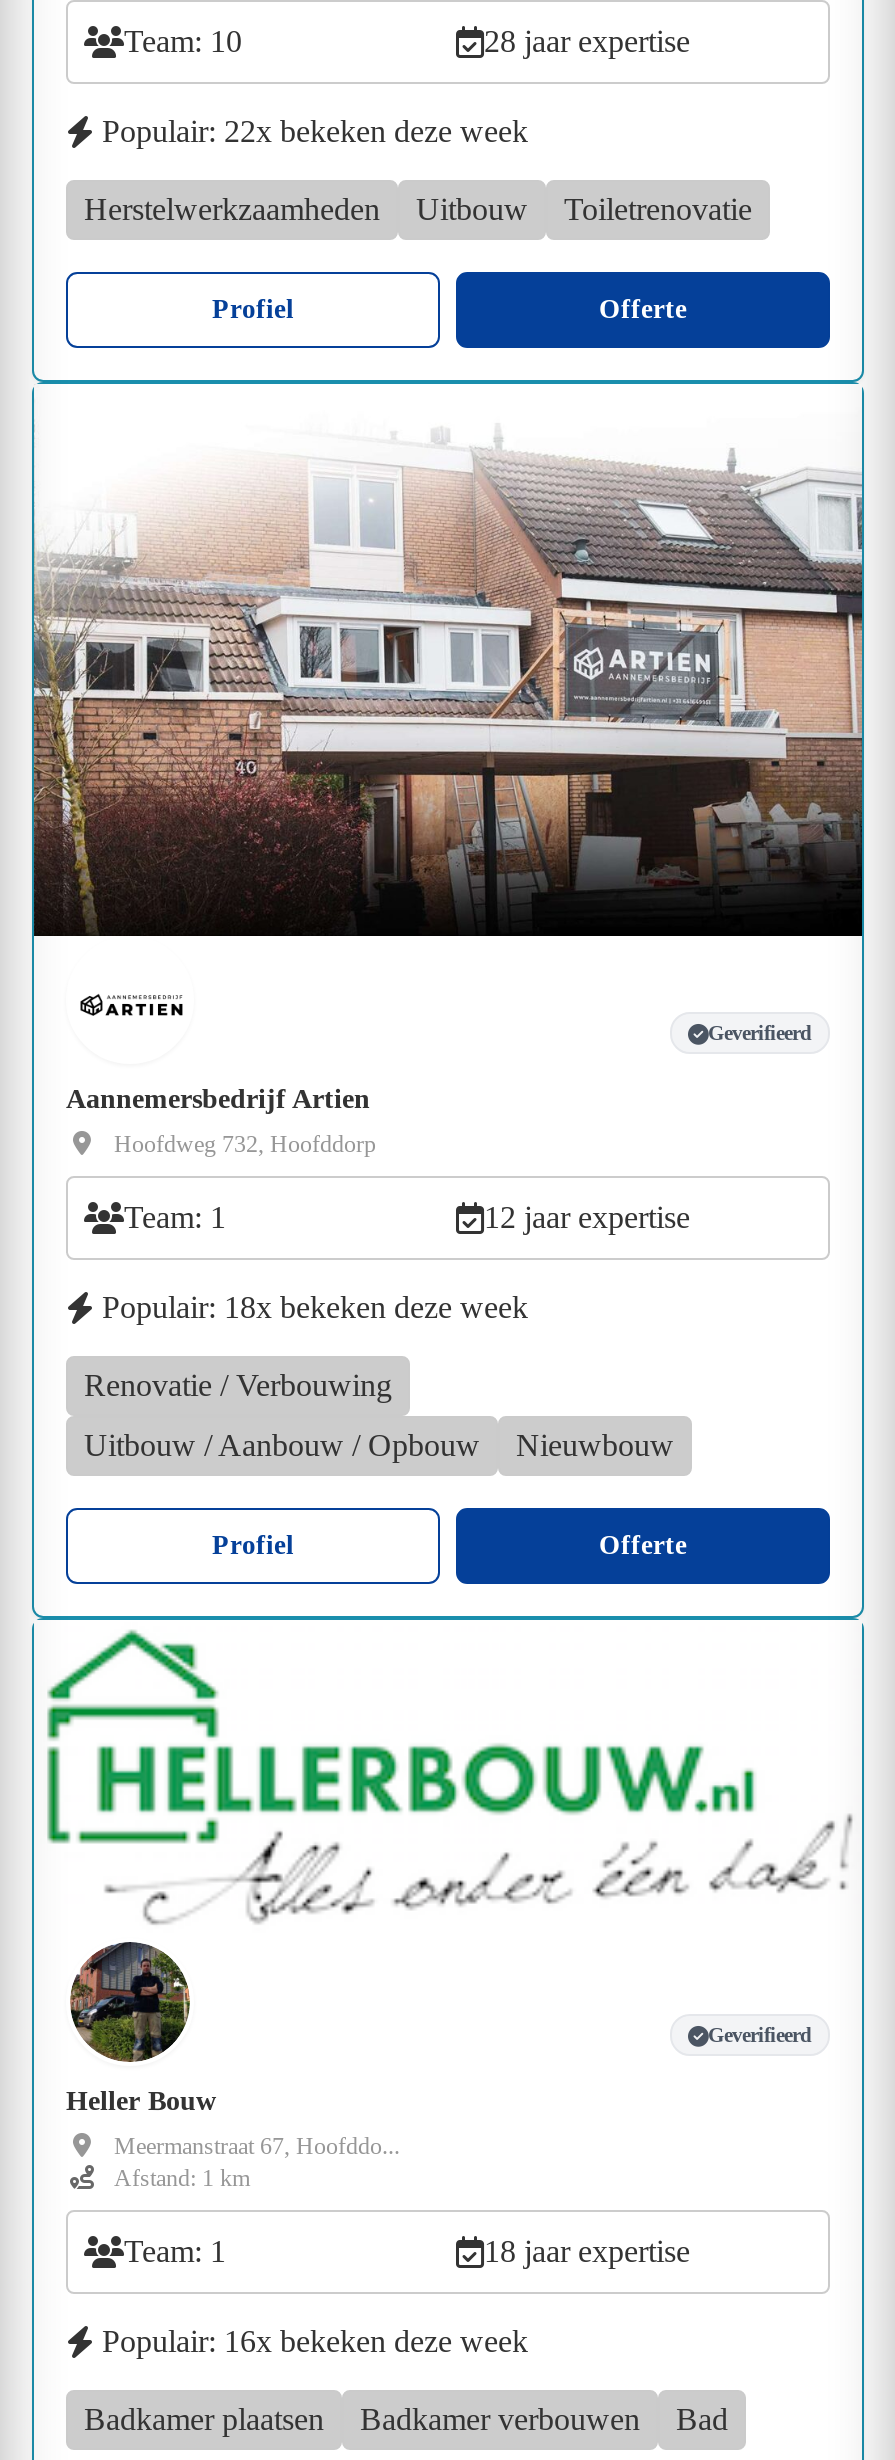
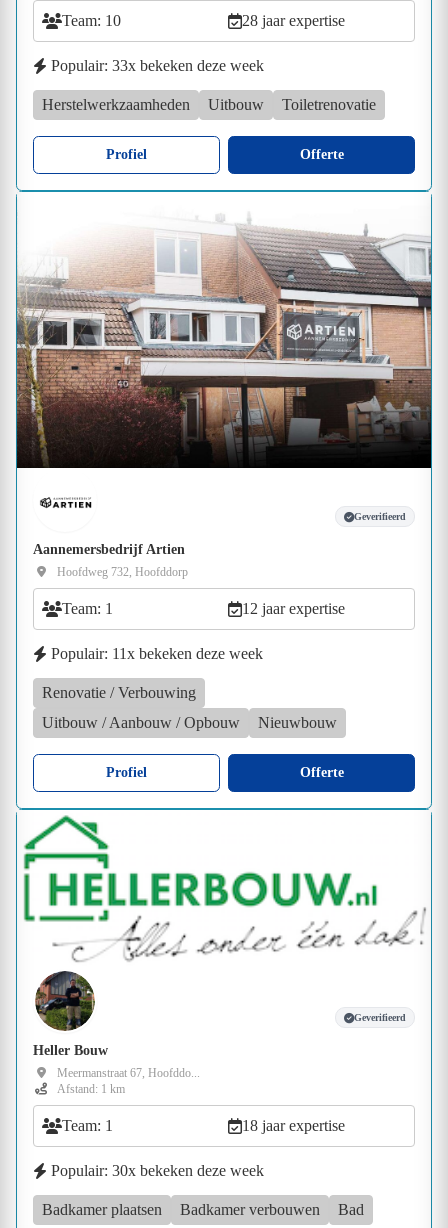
[102,113,528,147] Populair: 22x bekeken deze week -> [51,56,264,73] Populair: 33x bekeken deze week
[102,1289,528,1323] Populair: 18x bekeken deze week -> [51,645,263,662] Populair: 11x bekeken deze week
[102,2324,528,2358] Populair: 16x bekeken deze week -> [51,1162,264,1179] Populair: 30x bekeken deze week

